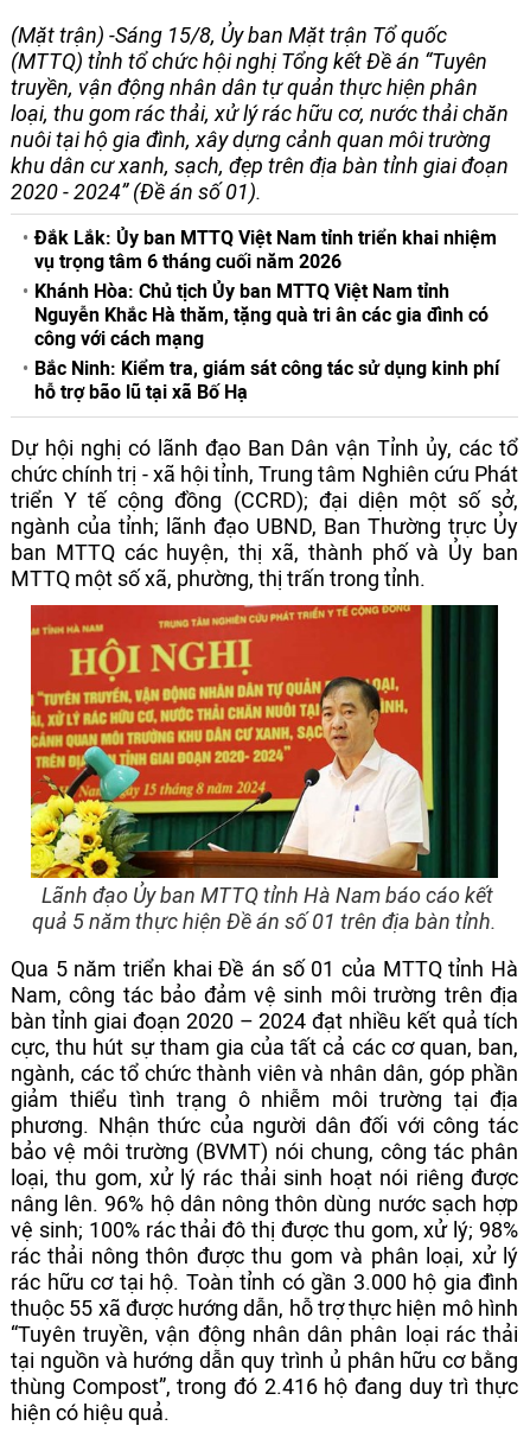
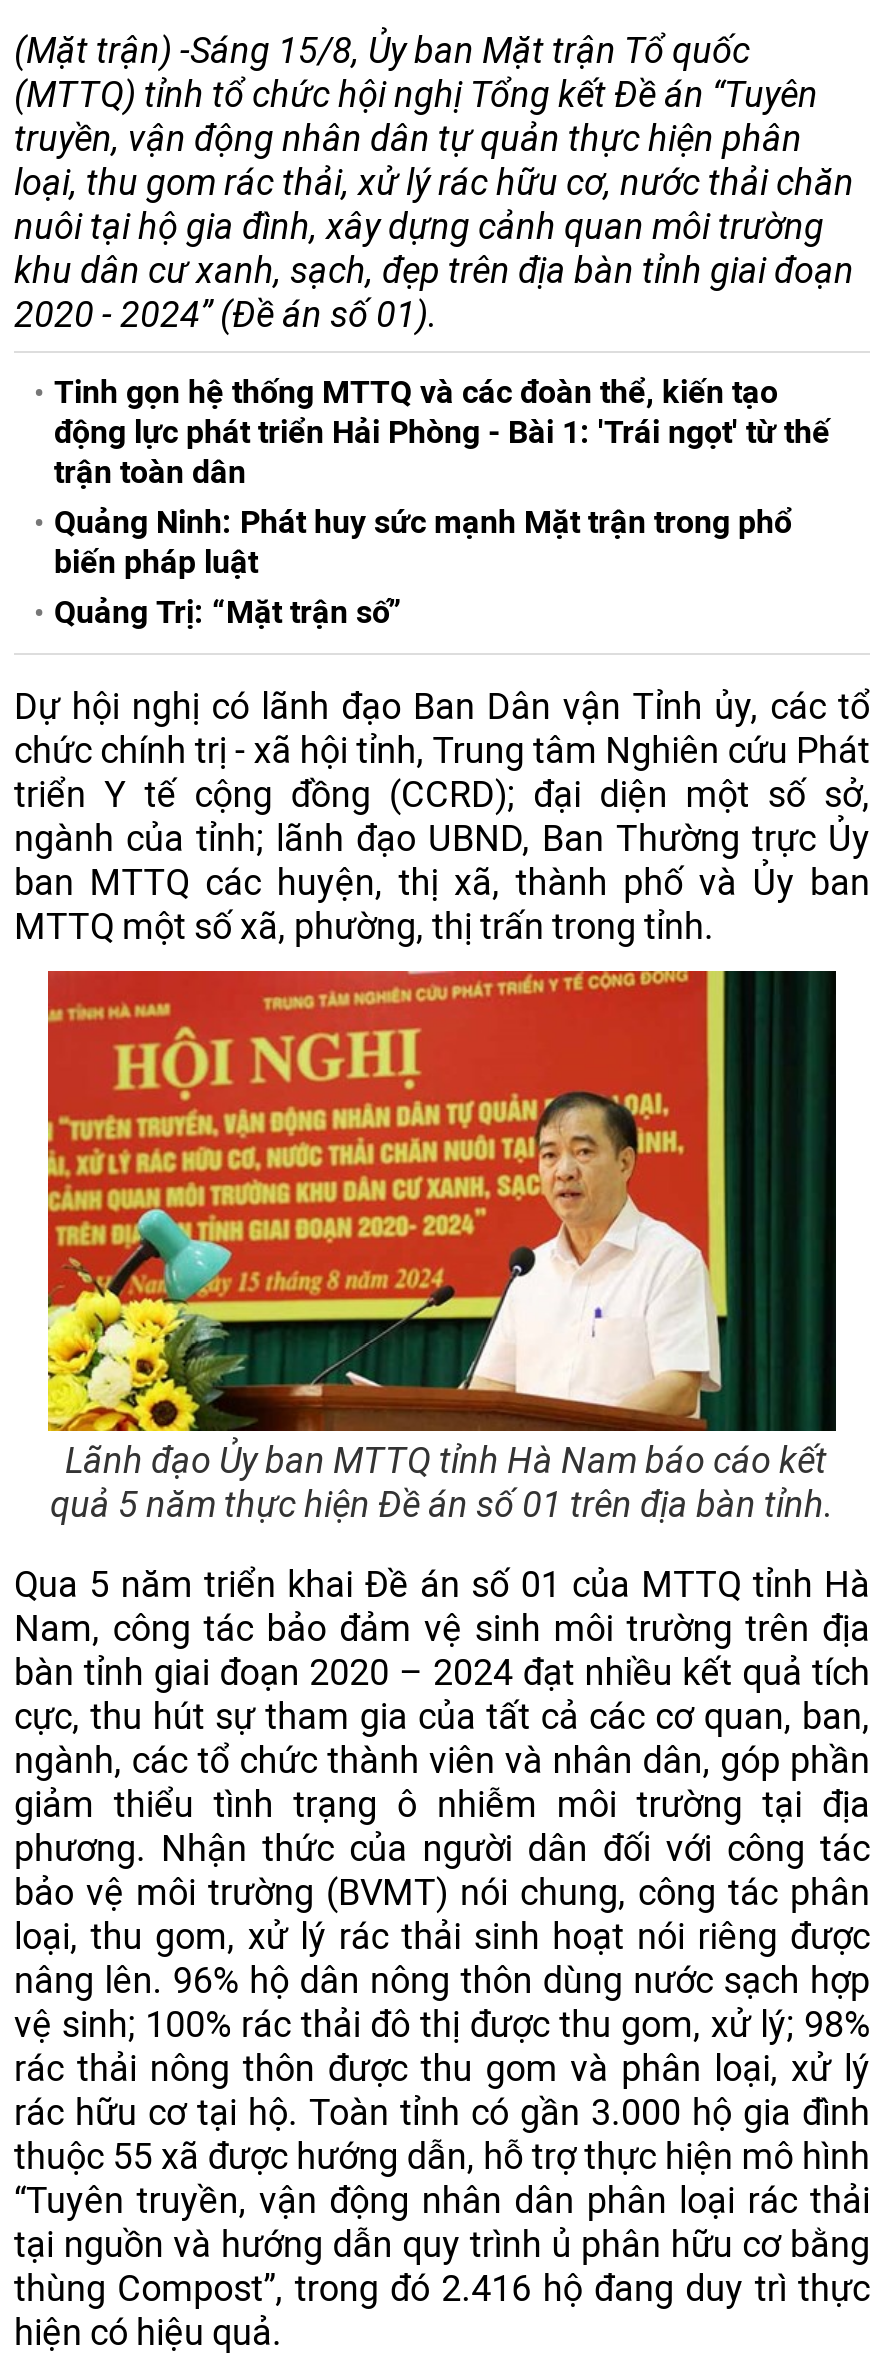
[34,227,499,403] Đắk Lắk: Ủy ban MTTQ Việt Nam tỉnh triển khai nhiệm | vụ trọng tâm 6 tháng cuối năm 2026 | Khánh Hòa: Chủ tịch Ủy ban MTTQ Việt Nam tỉnh | Nguyễn Khắc Hà thăm, tặng quà tri ân các gia đình có | công với cách mạng | Bắc Ninh: Kiểm tra, giám sát công tác sử dụng kinh phí | hỗ trợ bão lũ tại xã Bố Hạ -> [54,373,830,631] Tinh gọn hệ thống MTTQ và các đoàn thể, kiến tạo | động lực phát triển Hải Phòng - Bài 1: 'Trái ngọt' từ thế | trận toàn dân | Quảng Ninh: Phát huy sức mạnh Mặt trận trong phổ | biến pháp luật | Quảng Trị: “Mặt trận số”

